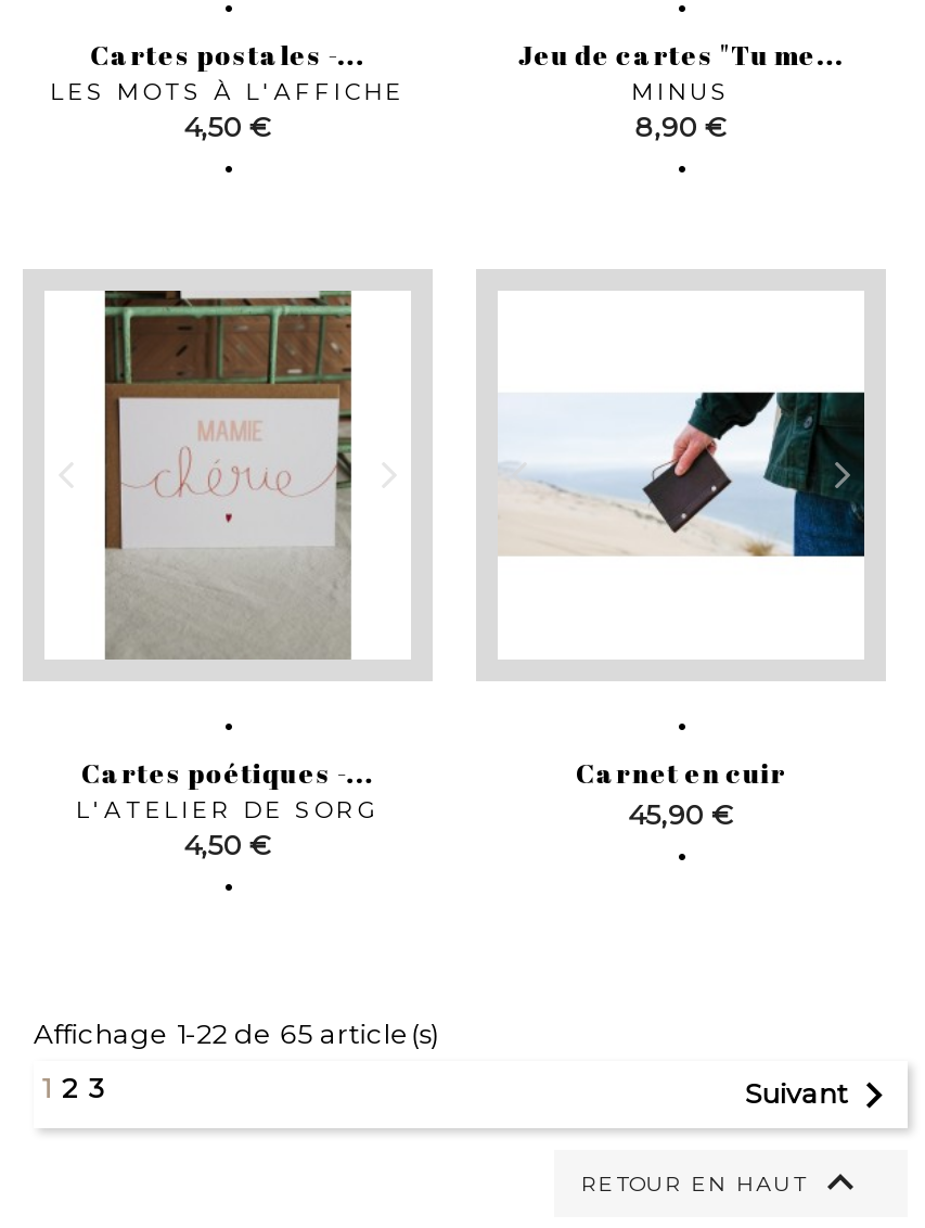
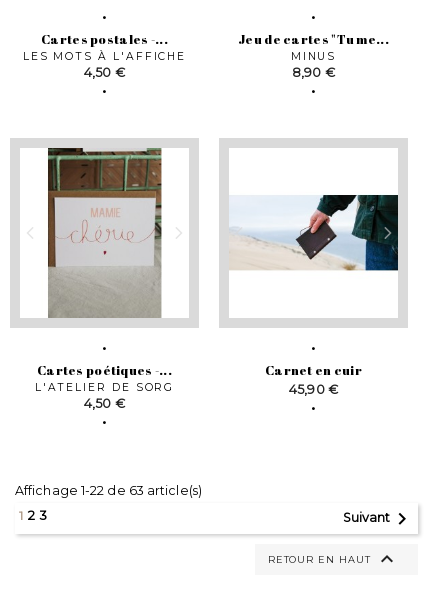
[34,1018,439,1050] Affichage 1-22 de 65 article(s) -> [15,483,202,498] Affichage 1-22 de 63 article(s)

